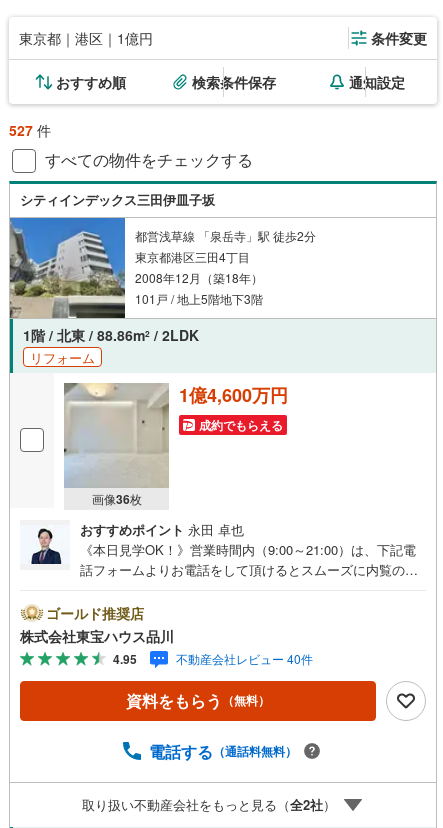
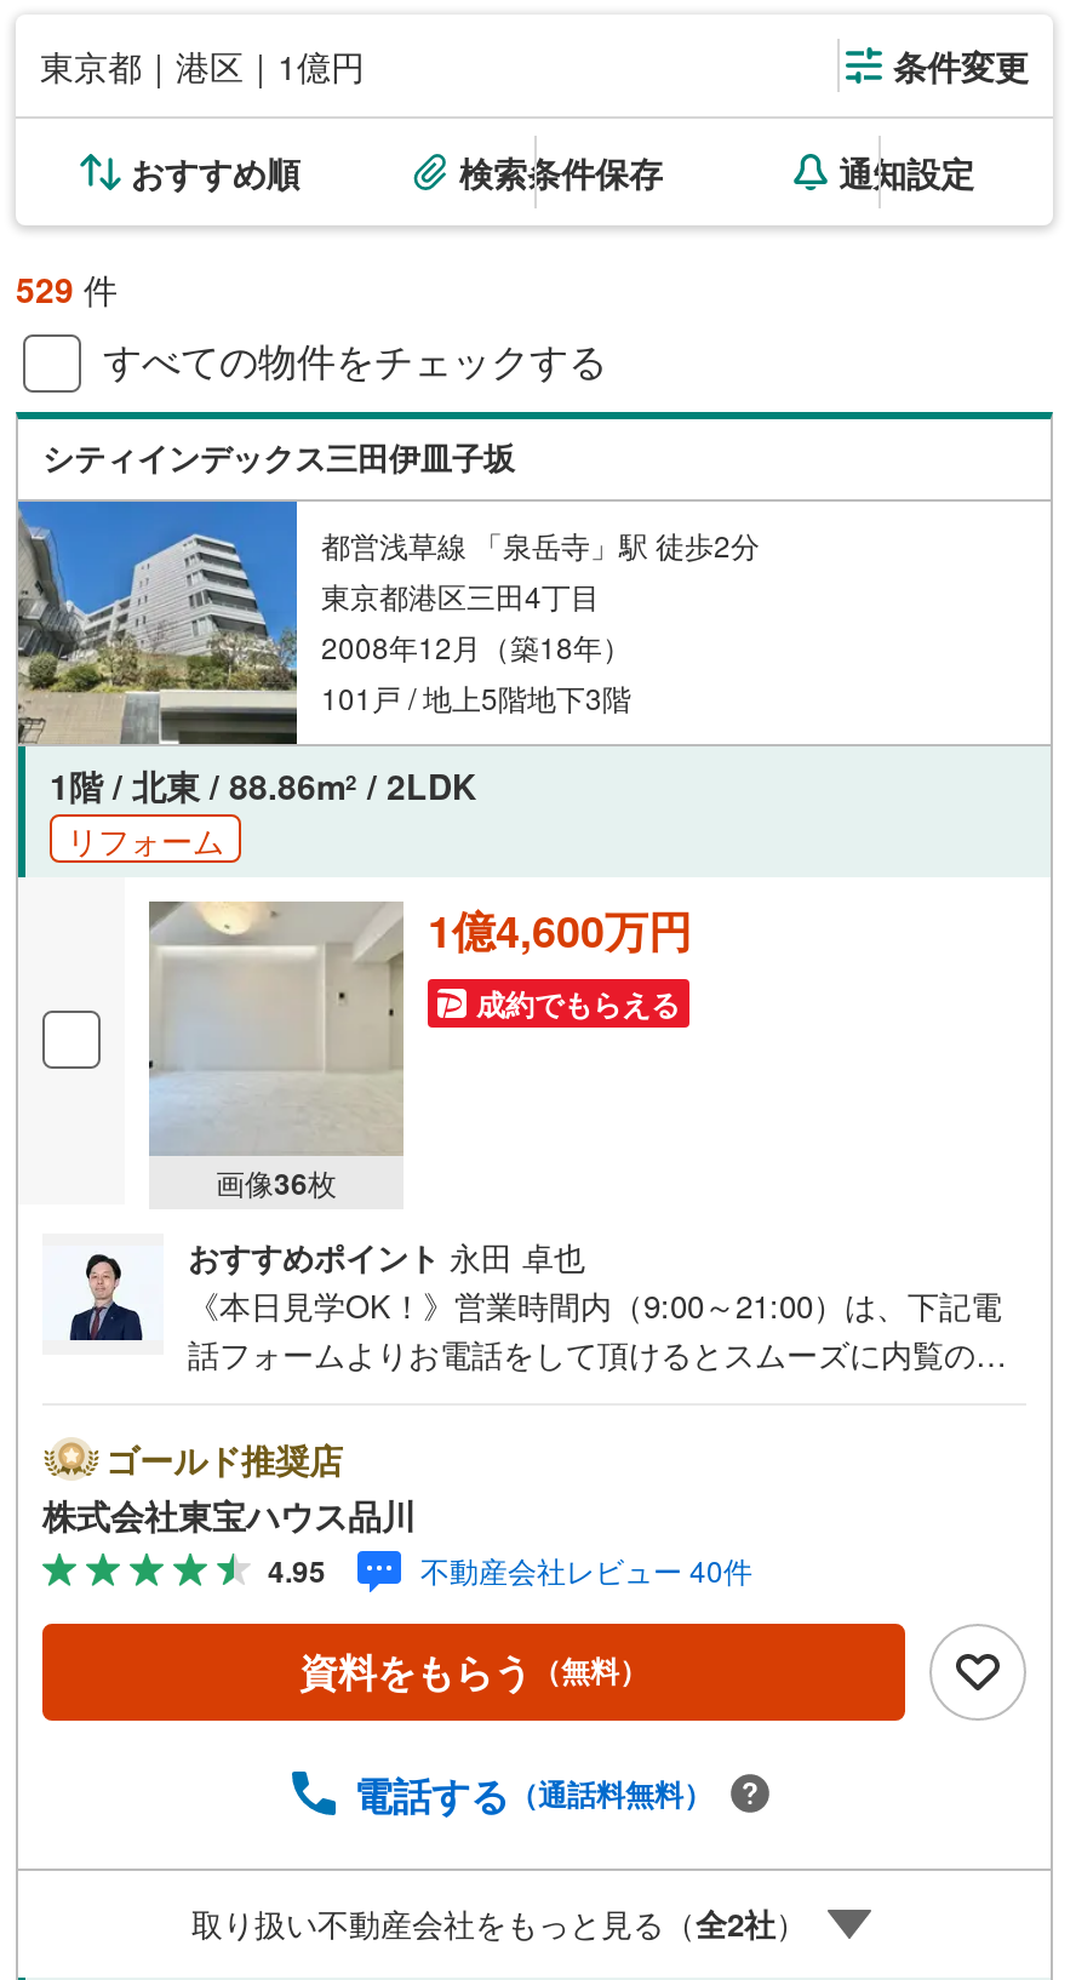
[9,120,51,140] 527件 -> [16,264,118,312] 529件

